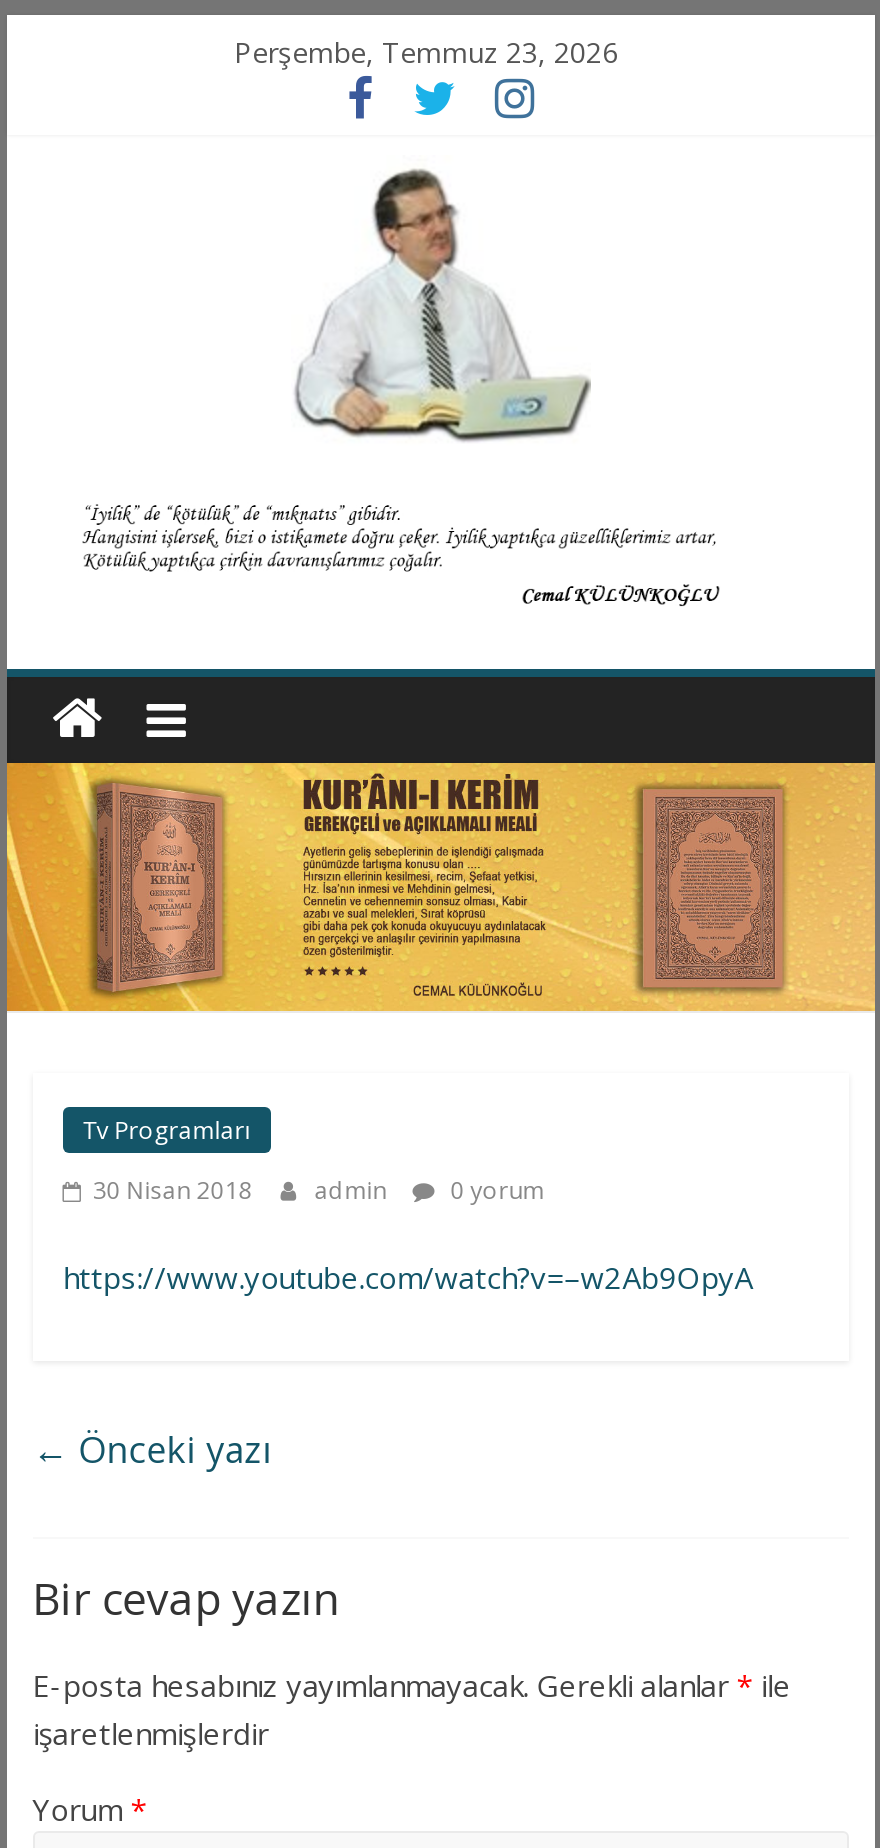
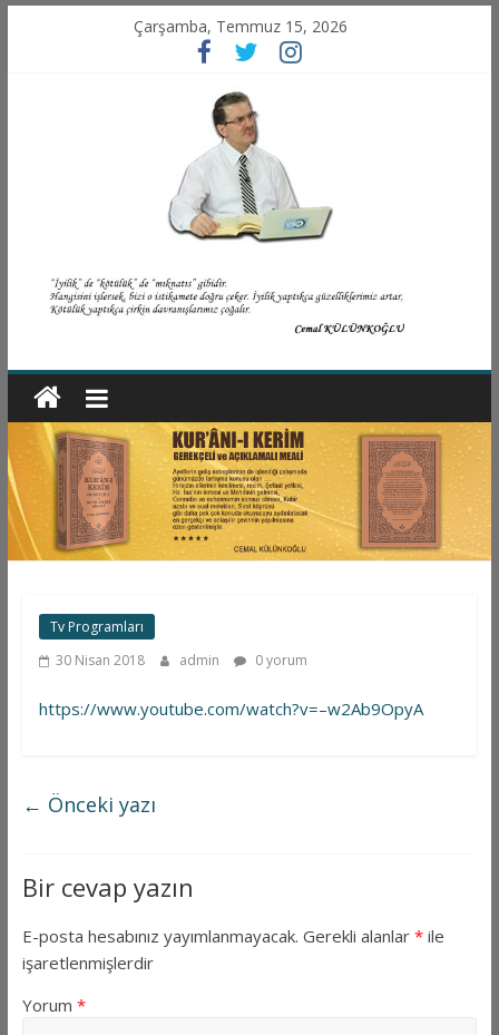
[234,33,618,71] Perşembe, Temmuz 23, 2026 -> [134,16,348,37] Çarşamba, Temmuz 15, 2026

